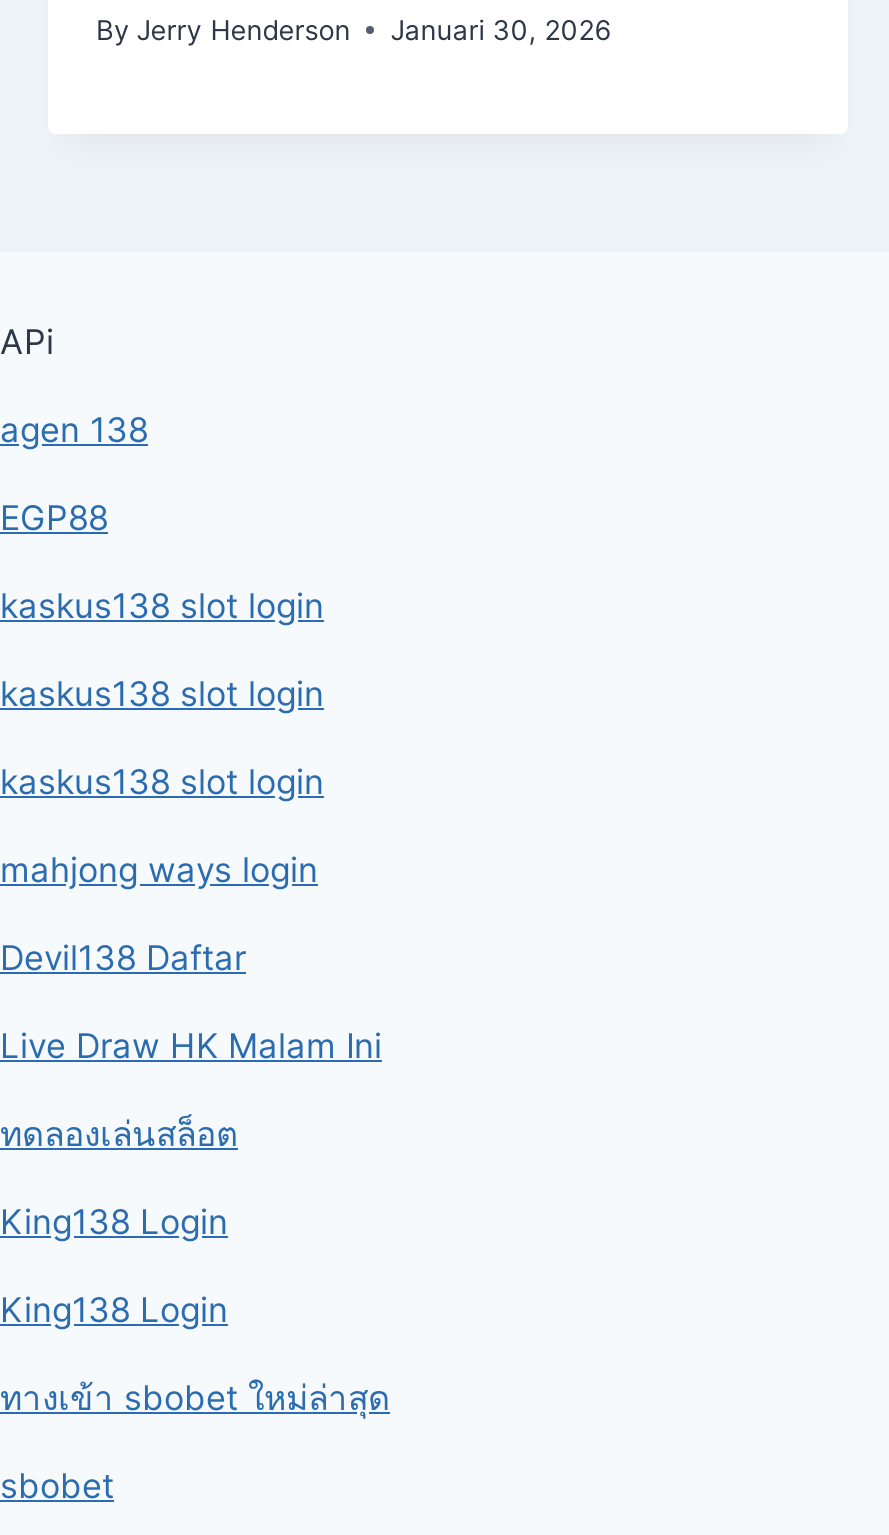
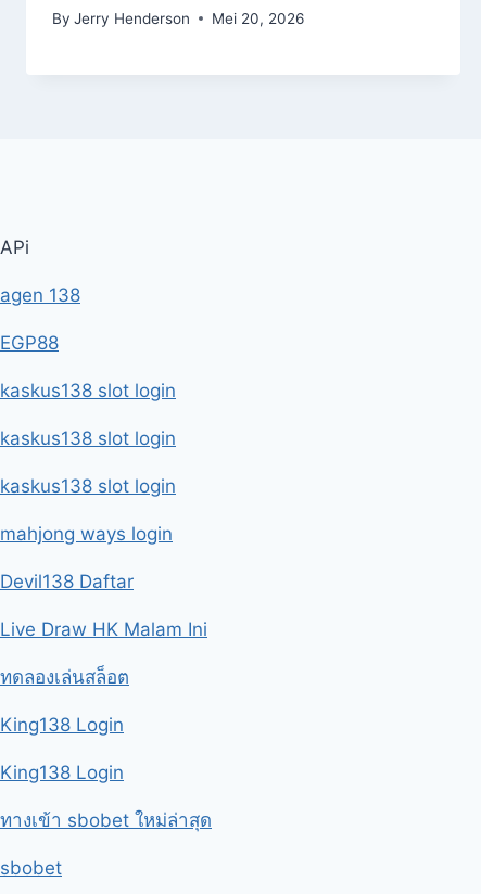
[96,13,610,45] By Jerry Henderson Januari 30, 2026 -> [52,9,304,27] By Jerry Henderson Mei 20, 2026

